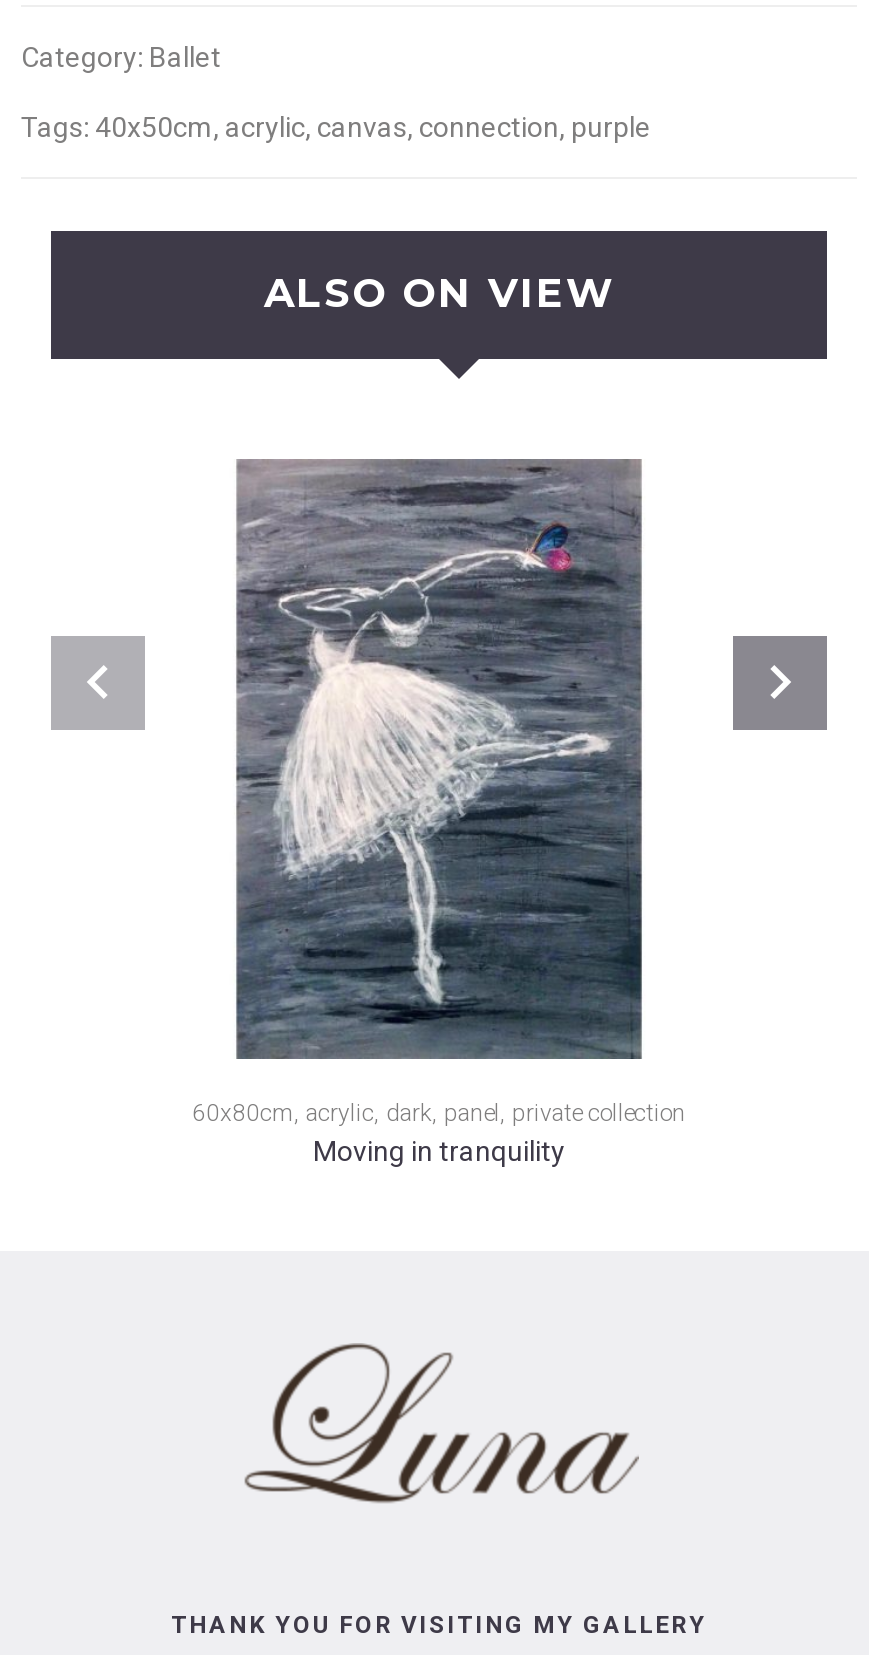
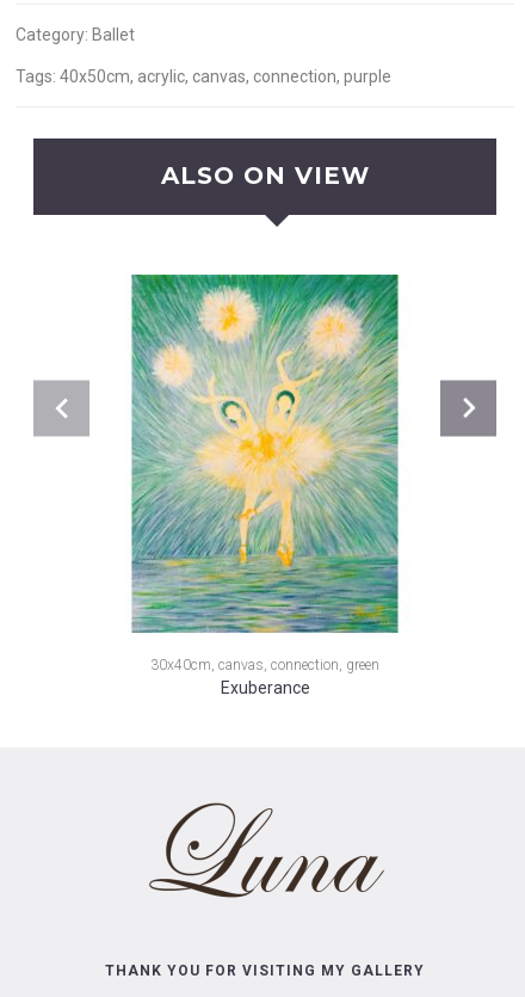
[192,457,686,1167] [image] | 60x80cm acrylic dark panel private collection | Moving in tranquility -> [130,273,400,698] [image] | 30x40cm canvas connection green | Exuberance

